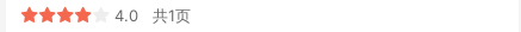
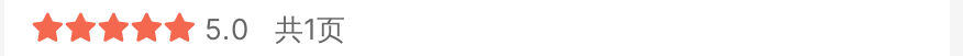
[114,6,191,25] 4.0 共1页 -> [204,11,345,46] 5.0 共1页

